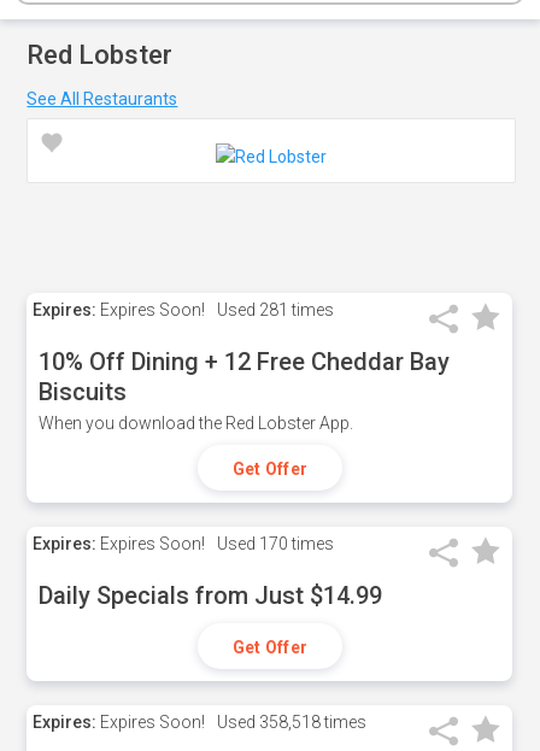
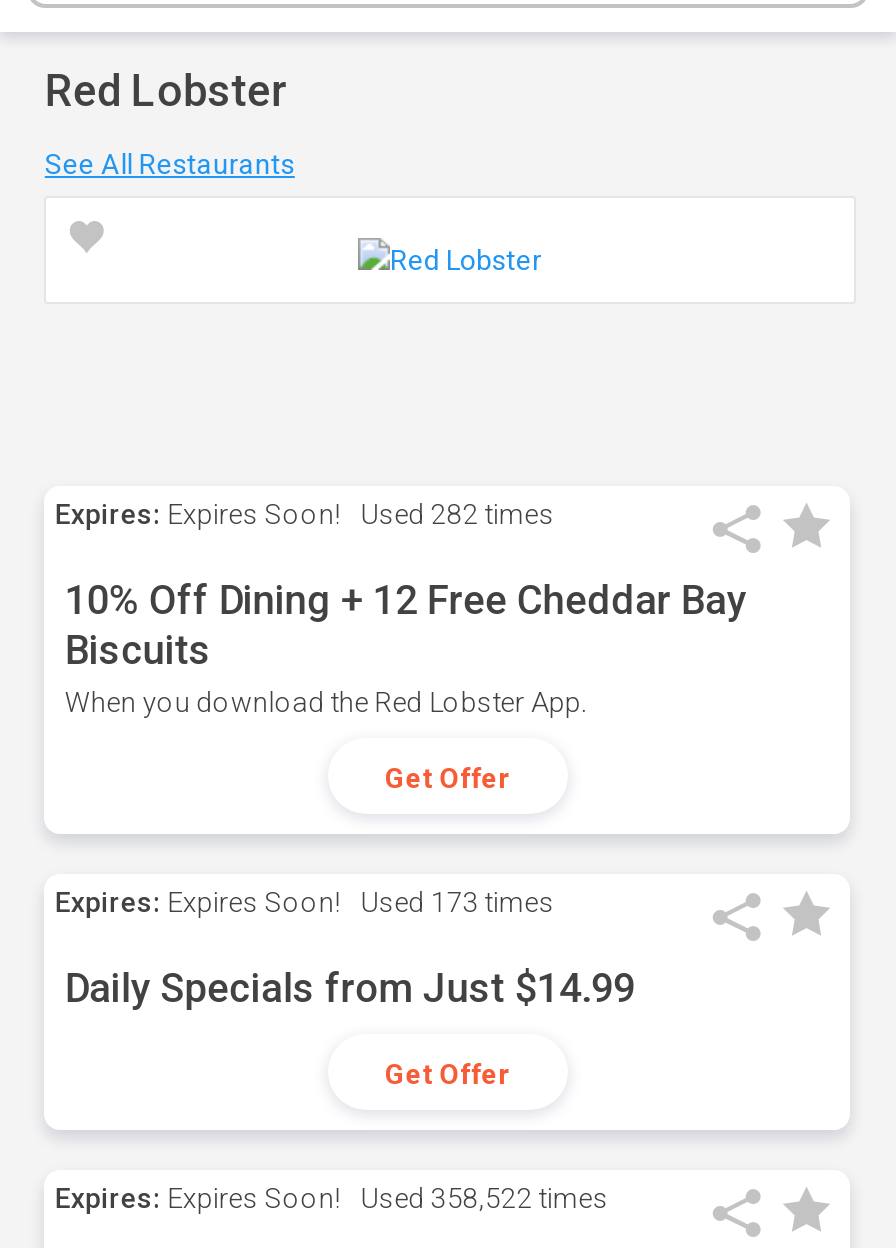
[33,300,334,319] Expires: Expires Soon! Used 281 times -> [55,498,555,530] Expires: Expires Soon! Used 282 times
[33,534,334,553] Expires: Expires Soon! Used 170 times -> [55,886,555,918] Expires: Expires Soon! Used 173 times
[33,712,367,732] Expires: Expires Soon! Used 358,518 times -> [55,1182,609,1214] Expires: Expires Soon! Used 358,522 times

